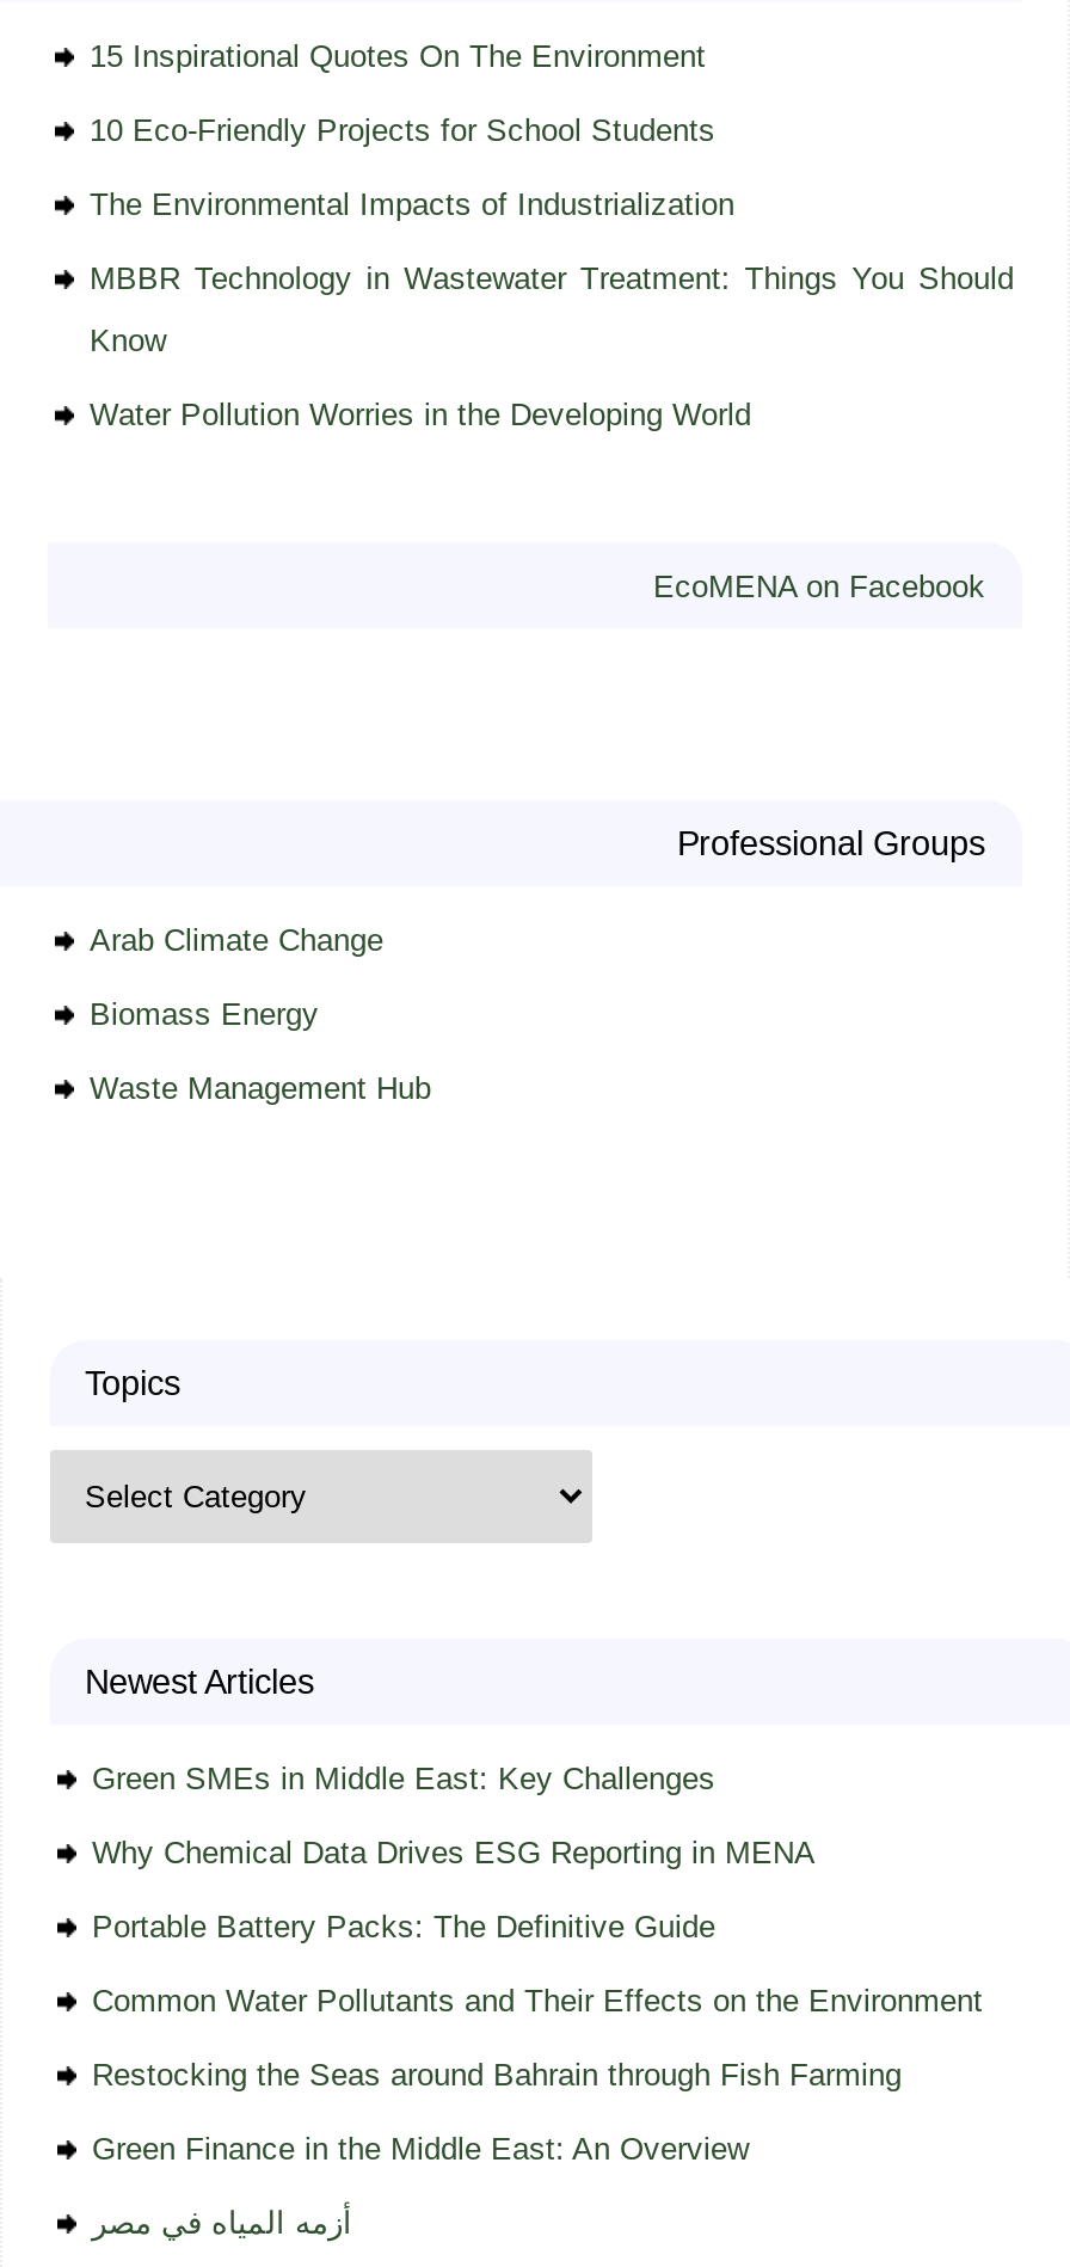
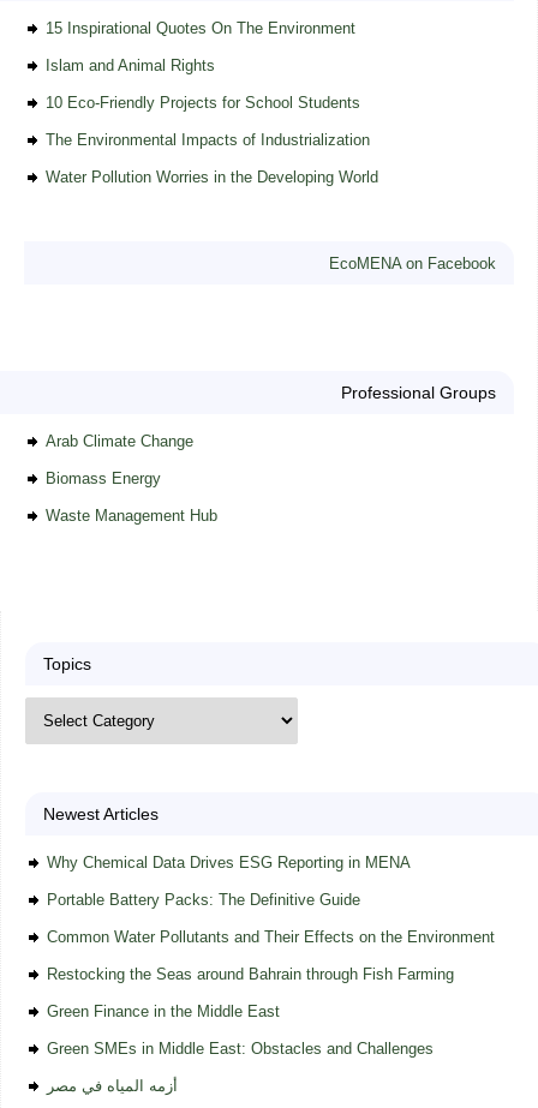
none -> [45,57,214,75] Islam and Animal Rights
moved [90,113,734,223] -> [45,94,369,149]: 10 Eco-Friendly Projects for School Students | The Environmental Impacts of Industrialization
[90,261,1014,359] MBBR Technology in Wastewater Treatment: Things You Should | Know -> none
[92,1762,715,1797] Green SMEs in Middle East: Key Challenges -> none
moved [92,1836,983,2094] -> [46,854,494,984]: Why Chemical Data Drives ESG Reporting in MENA | Portable Battery Packs: The Definitive Guide | Common Water Pollutants and Their Effects on the Environment | Restocking the Seas around Bahrain through Fish Farming
[92,2132,749,2168] Green Finance in the Middle East: An Overview -> [46,1003,433,1058] Green Finance in the Middle East | Green SMEs in Middle East: Obstacles and Challenges

